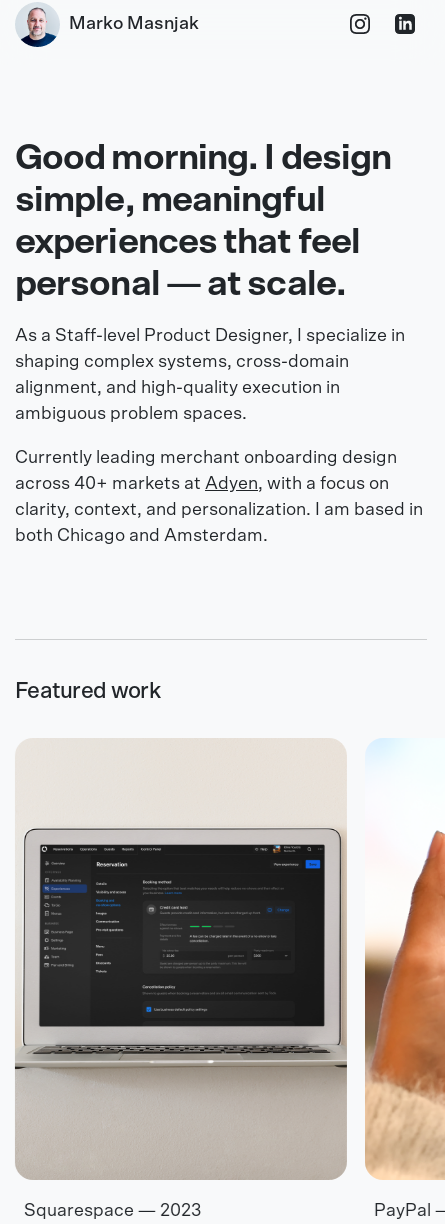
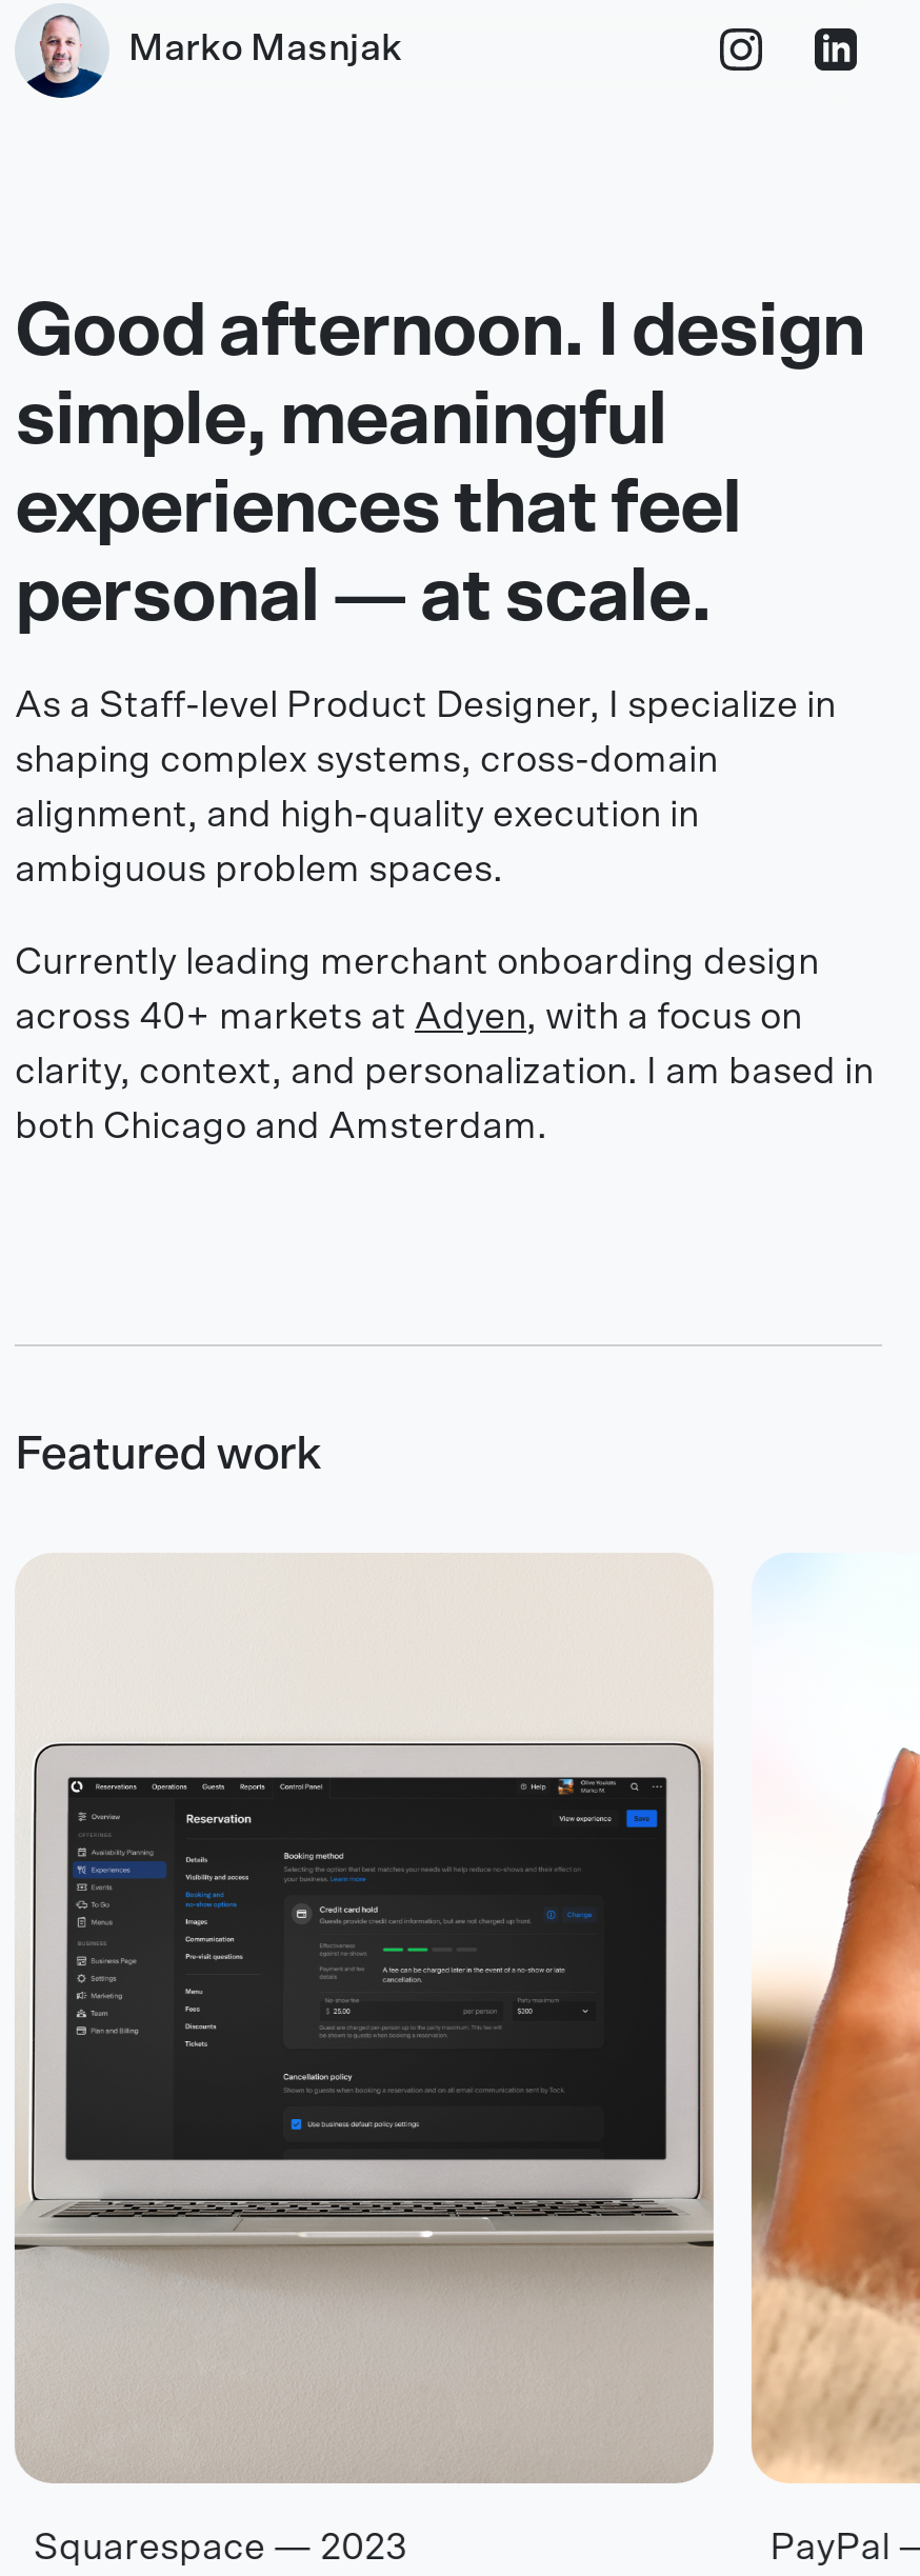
[15,140,391,176] Good morning. I design -> [15,293,864,369] Good afternoon. I design

